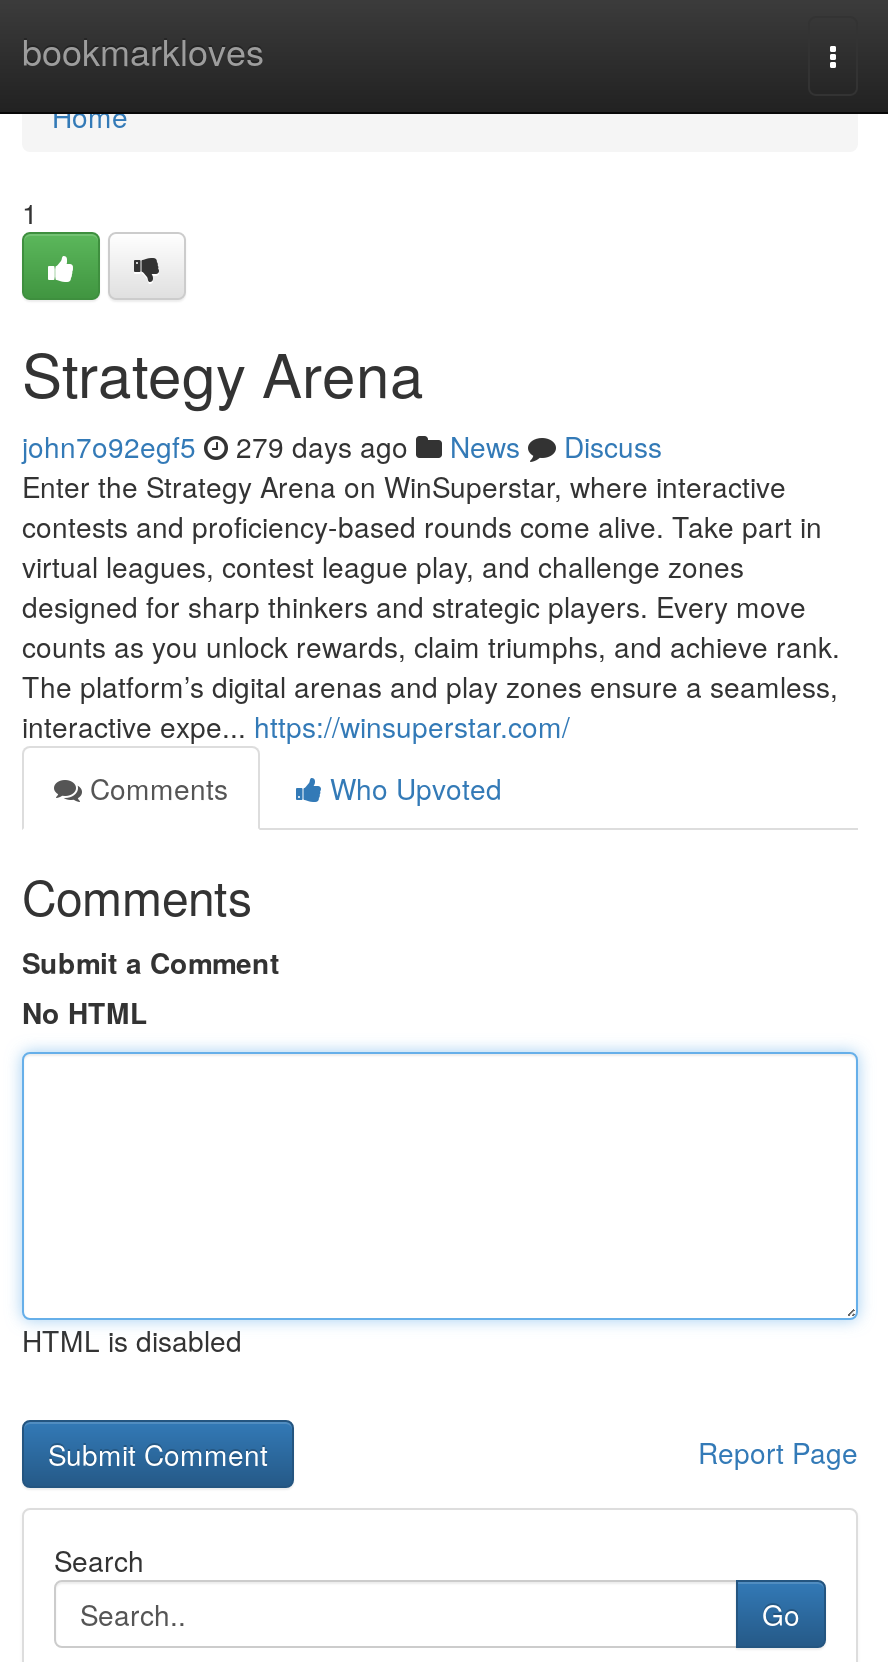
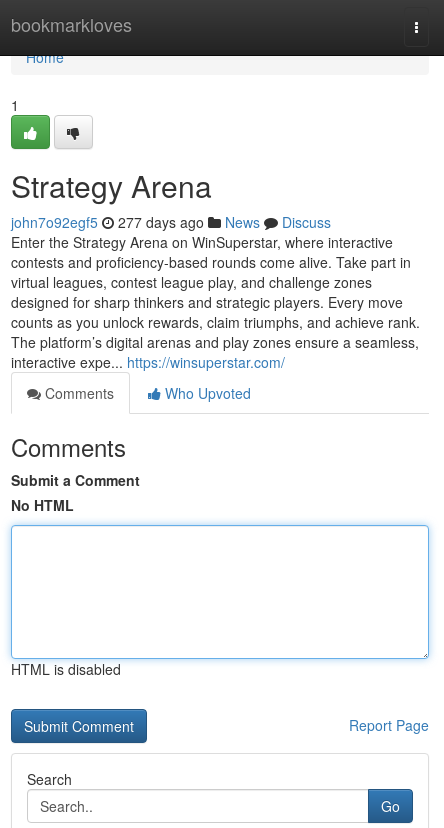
[22,426,662,466] john7o92egf5 279 days ago News Discuss -> [11,212,331,232] john7o92egf5 277 days ago News Discuss

